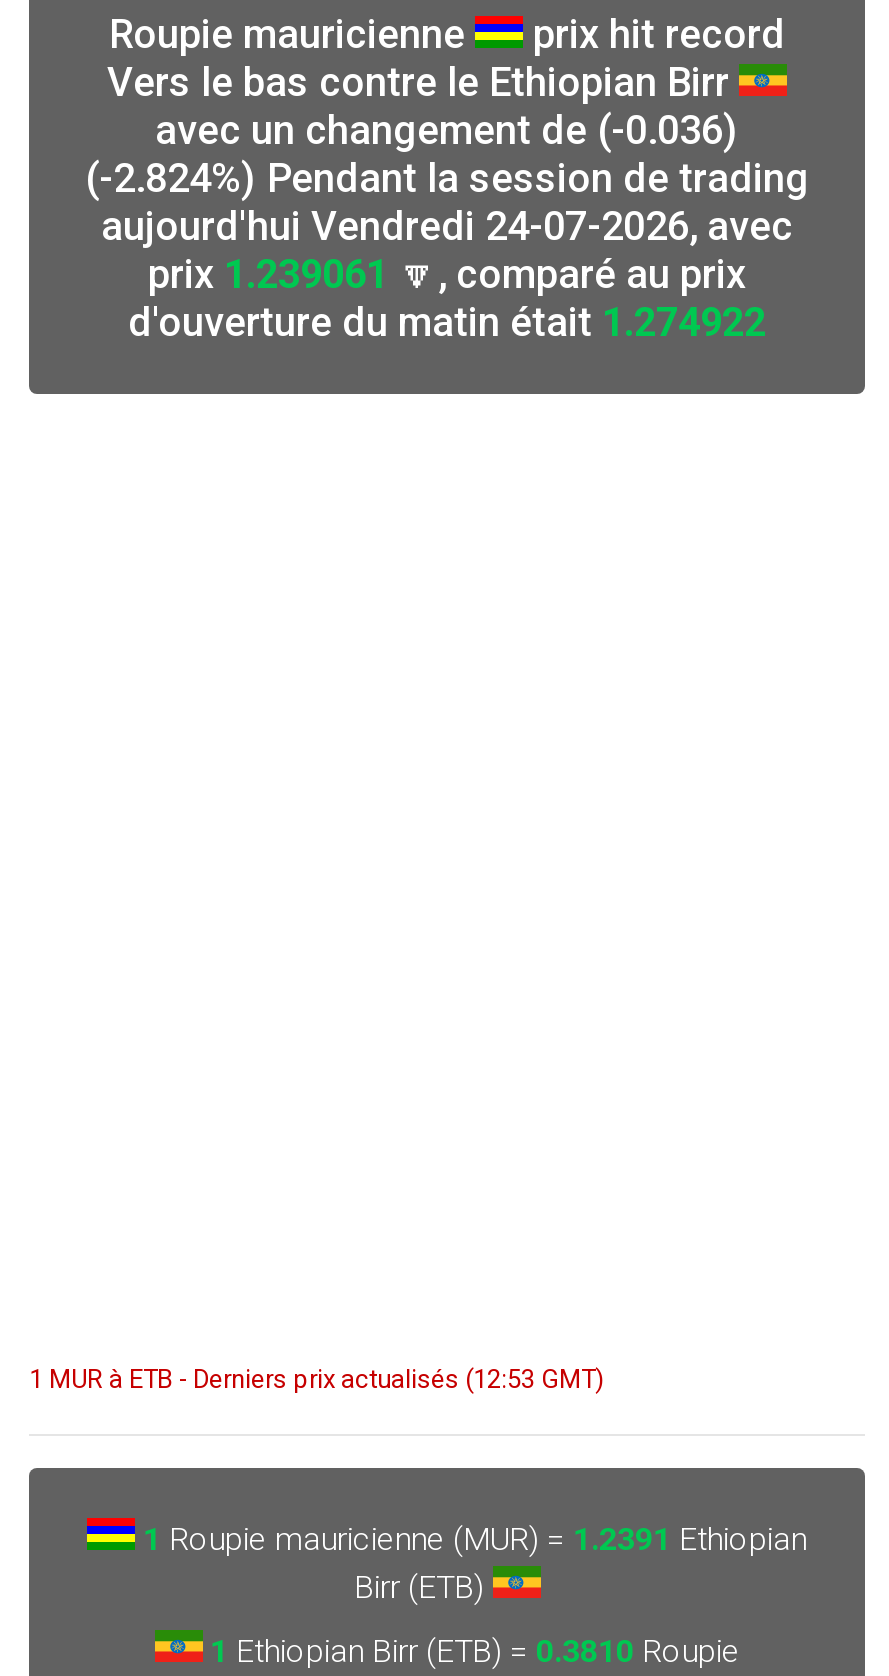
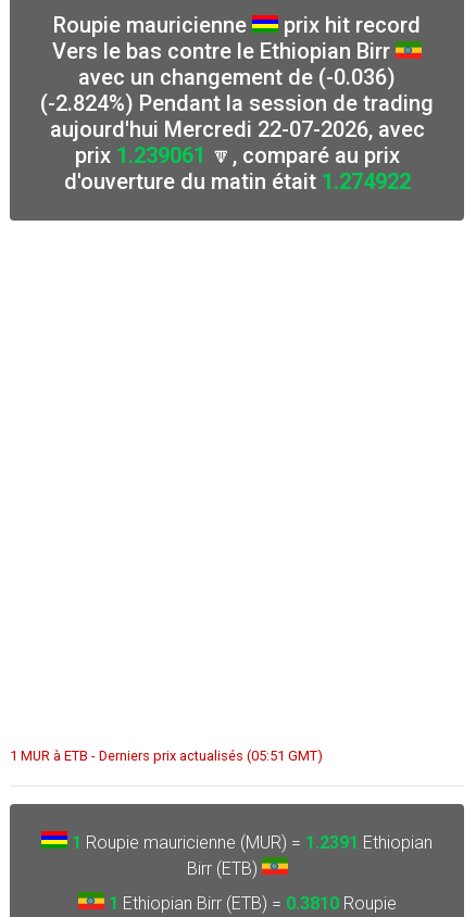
[101,202,793,250] aujourd'hui Vendredi 24-07-2026, avec -> [49,116,424,142] aujourd'hui Mercredi 22-07-2026, avec
[29,1364,605,1394] 1 MUR à ETB - Derniers prix actualisés (12:53 GMT) -> [10,748,323,764] 1 MUR à ETB - Derniers prix actualisés (05:51 GMT)

